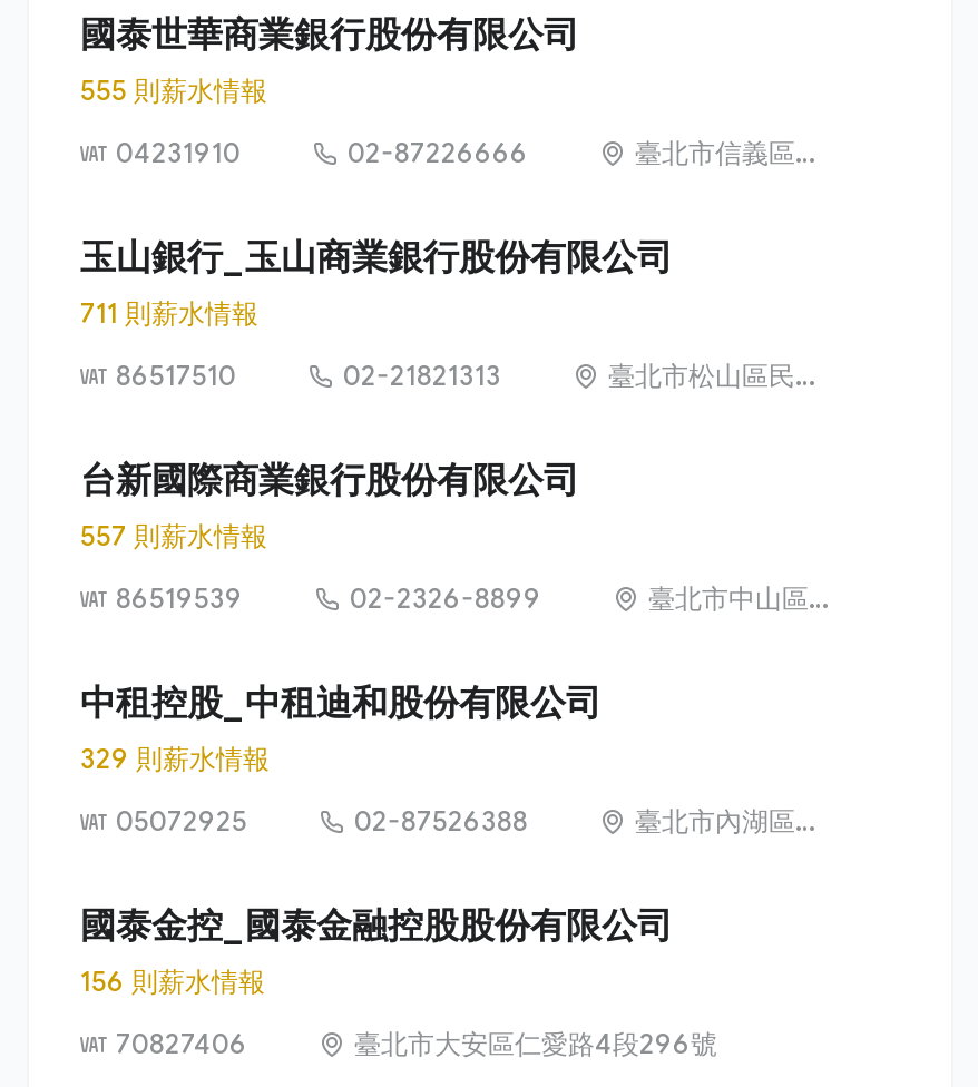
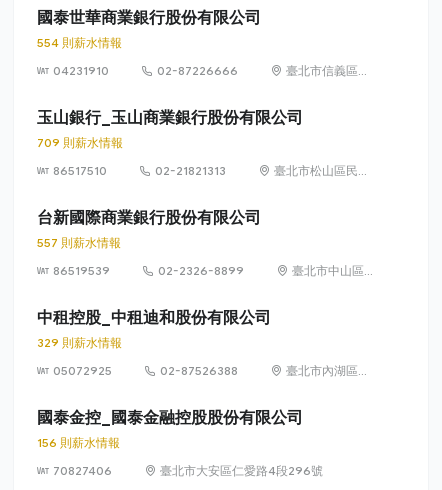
[80,74,267,107] 555 則薪水情報 -> [37,35,122,50] 554 則薪水情報
[80,296,258,330] 711 則薪水情報 -> [37,135,123,150] 709 則薪水情報

